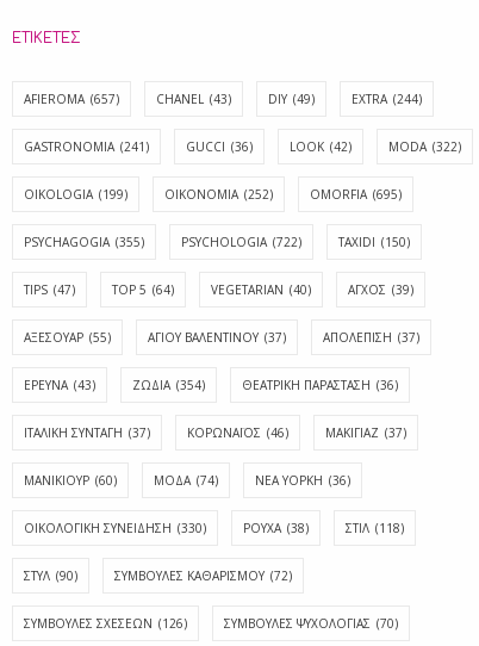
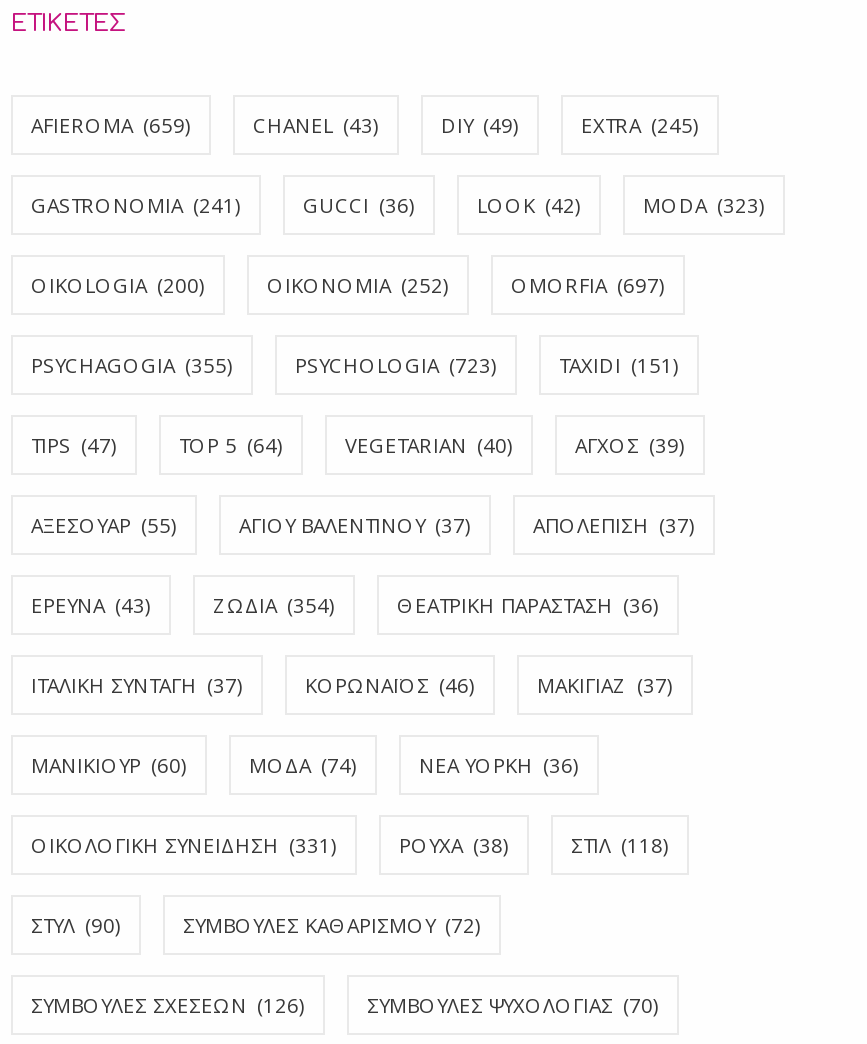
[24,91,119,107] AFIEROMA (657) -> [31,111,191,139] AFIEROMA (659)
[352,91,422,107] EXTRA (244) -> [581,111,699,139] EXTRA (245)
[388,138,461,155] MODA (322) -> [643,191,765,219] MODA (323)
[24,186,127,203] OIKOLOGIA (199) -> [31,271,205,299] OIKOLOGIA (200)
[310,186,402,203] OMORFIA (695) -> [511,271,665,299] OMORFIA (697)
[181,234,301,250] PSYCHOLOGIA (722) -> [295,351,497,379] PSYCHOLOGIA (723)
[338,234,410,250] TAXIDI (150) -> [559,351,679,379] TAXIDI (151)
[24,520,206,536] ΟΙΚΟΛΟΓΙΚΗ ΣΥΝΕΙΔΗΣΗ (330) -> [31,831,337,859] ΟΙΚΟΛΟΓΙΚΗ ΣΥΝΕΙΔΗΣΗ (331)

